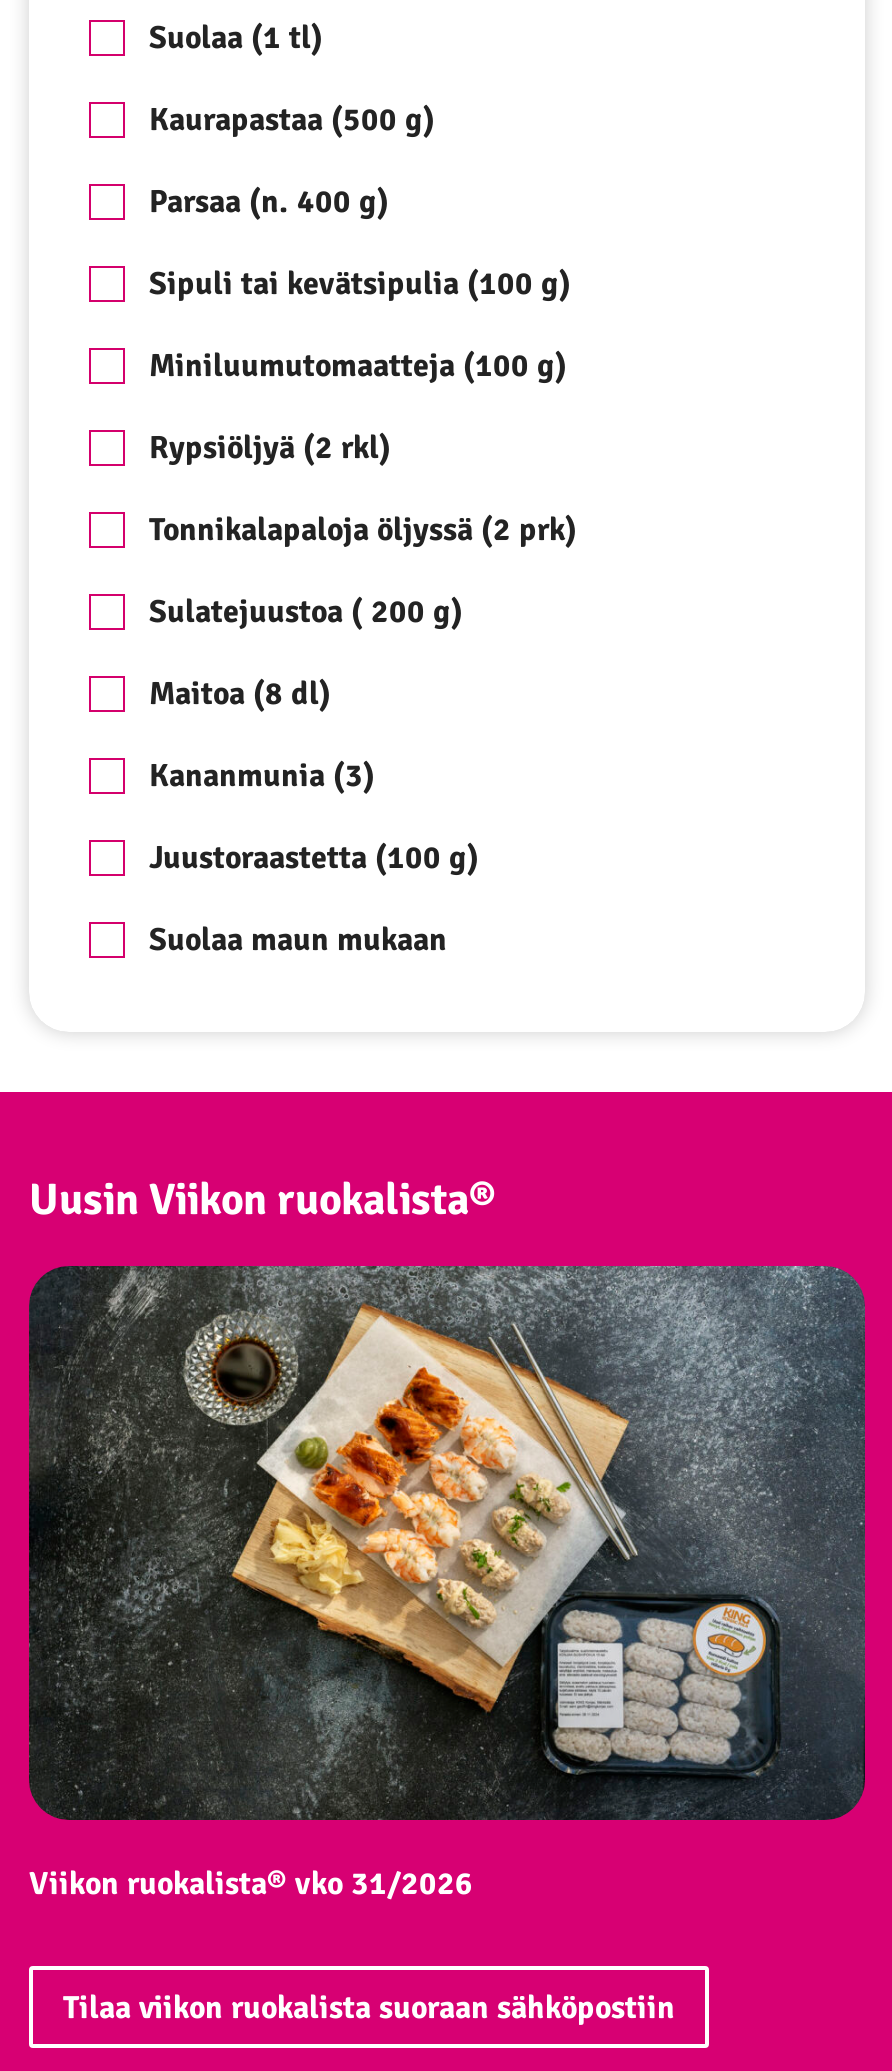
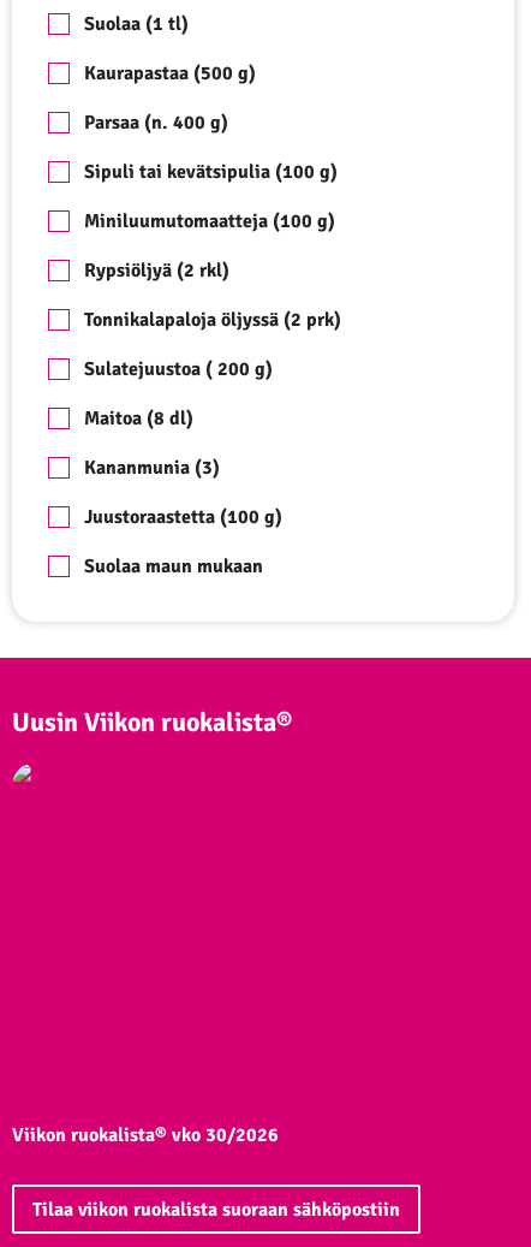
[27,1264,867,1822] [image] -> none
[29,1865,473,1905] Viikon ruokalista® vko 31/2026 -> [12,1123,279,1147] Viikon ruokalista® vko 30/2026

